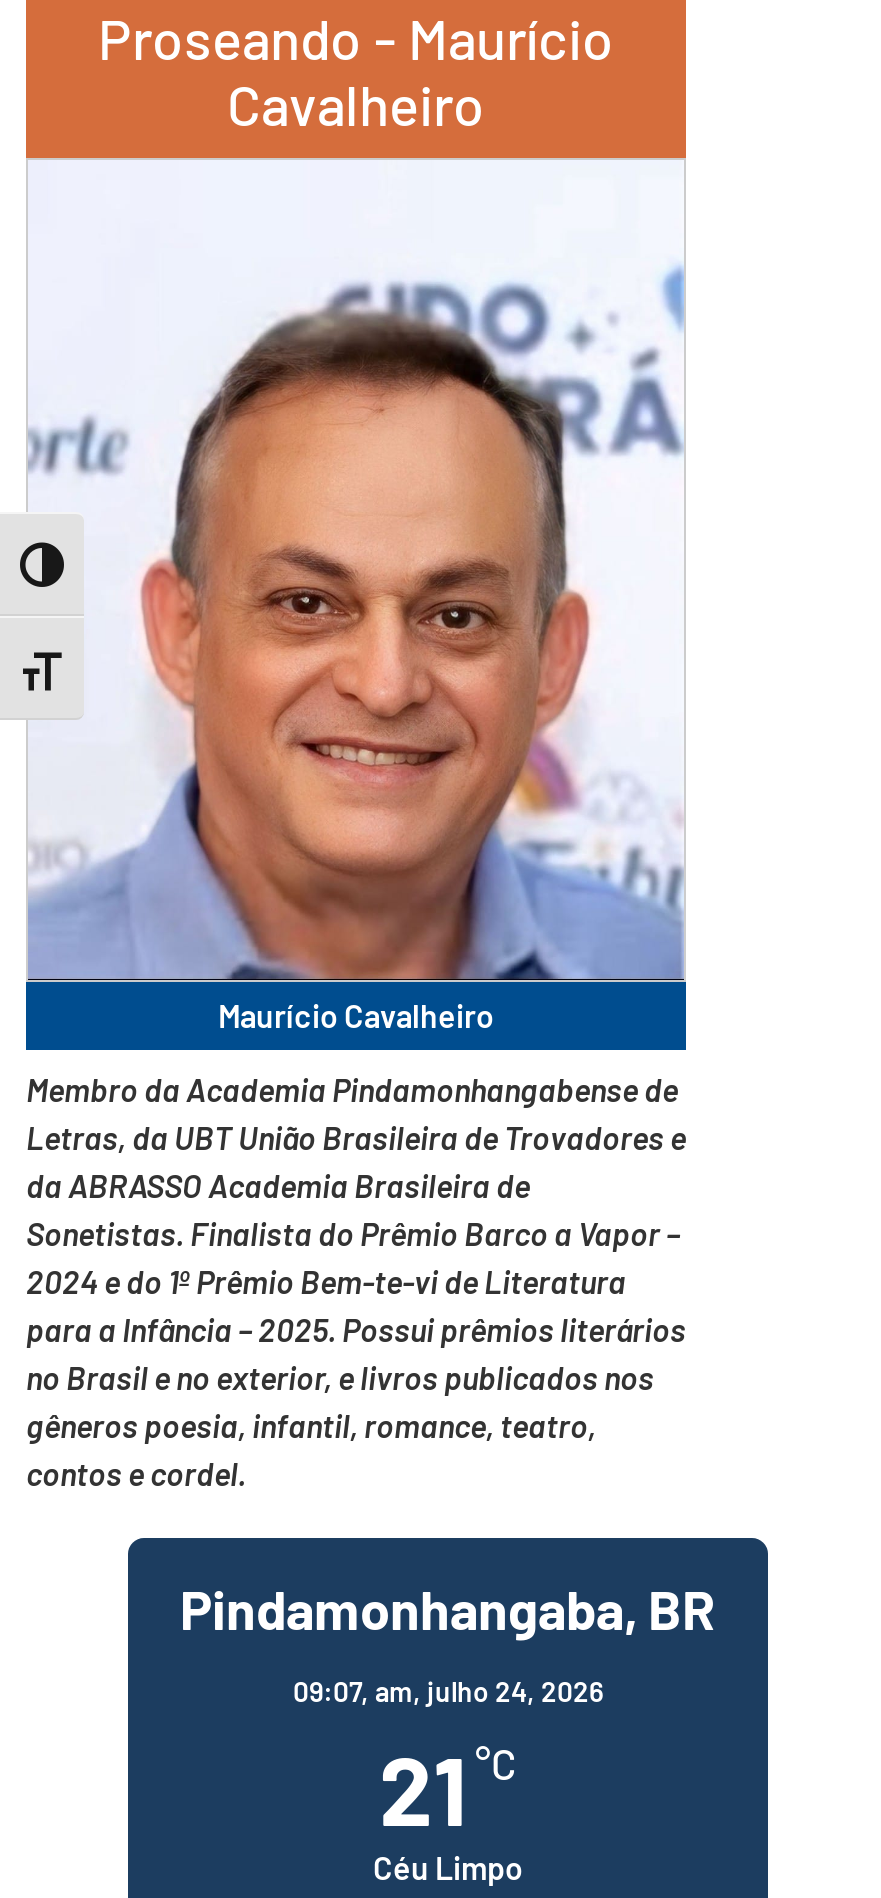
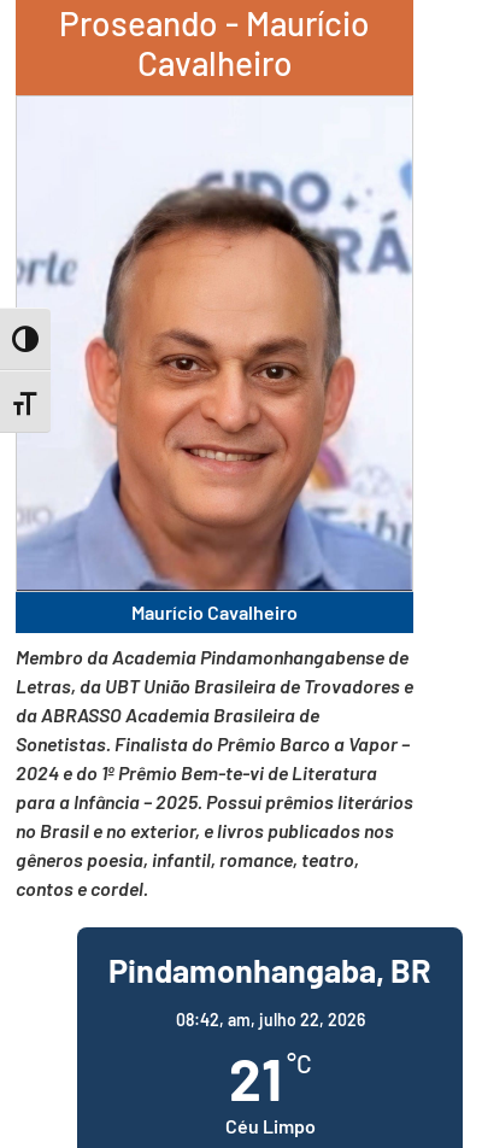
[293,1675,603,1709] 09:07, am, julho 24, 2026 -> [175,1010,365,1030] 08:42, am, julho 22, 2026

